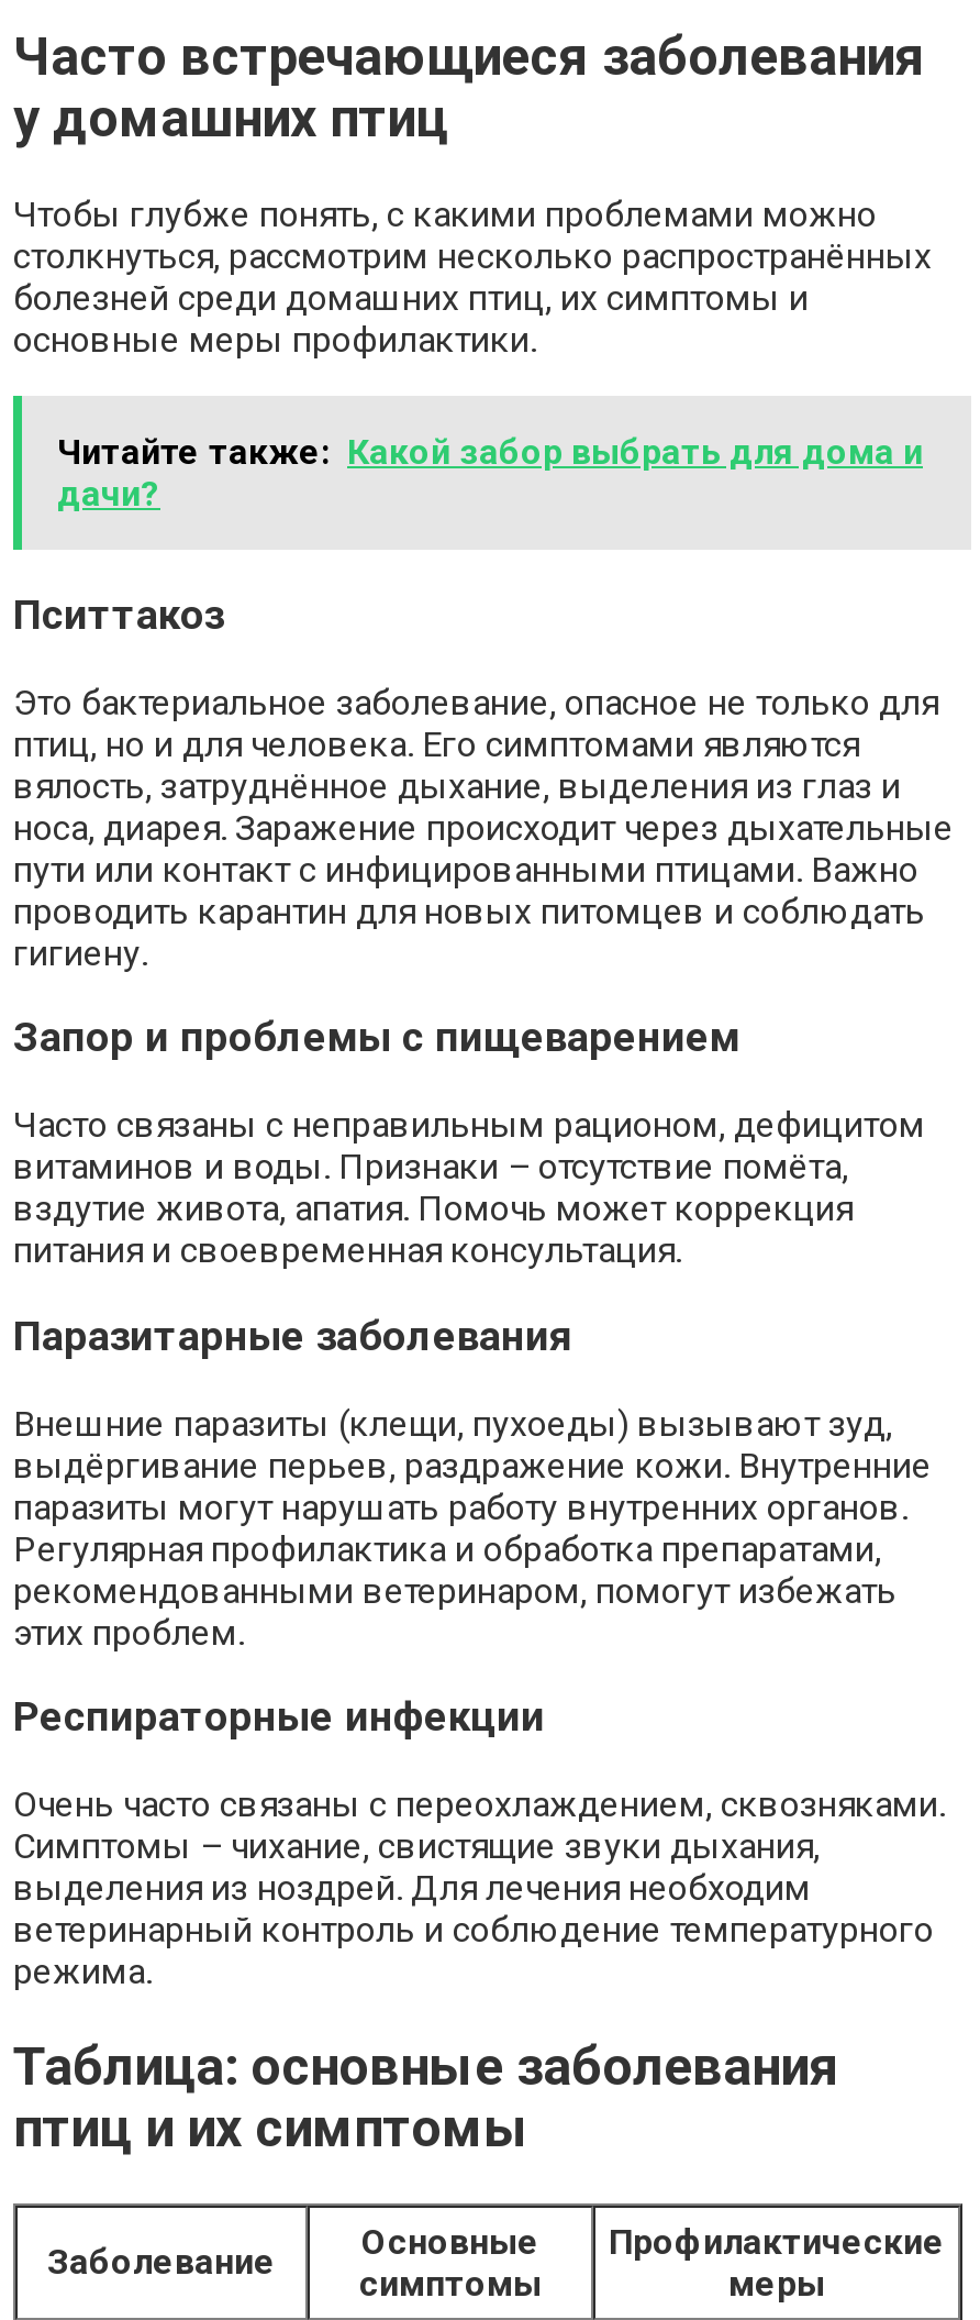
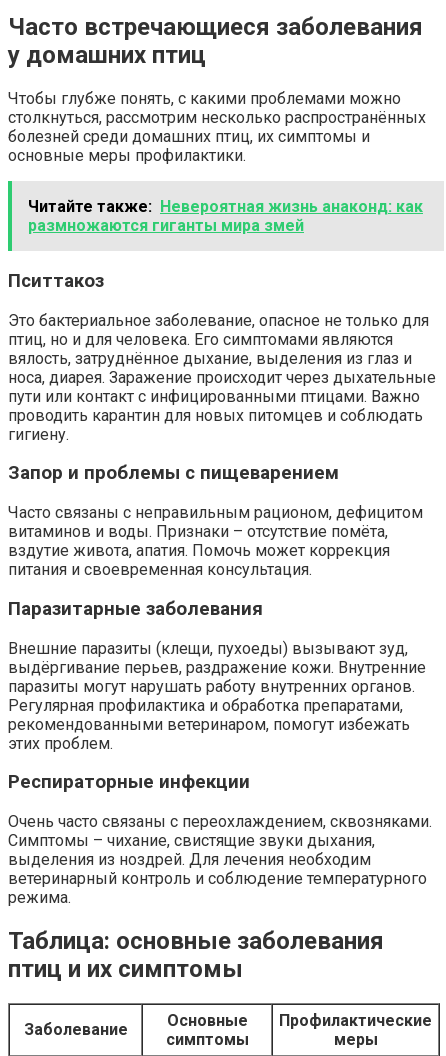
[57,432,923,515] Читайте также: Какой забор выбрать для дома и | дачи? -> [28,197,423,235] Читайте также: Невероятная жизнь анаконд: как | размножаются гиганты мира змей

